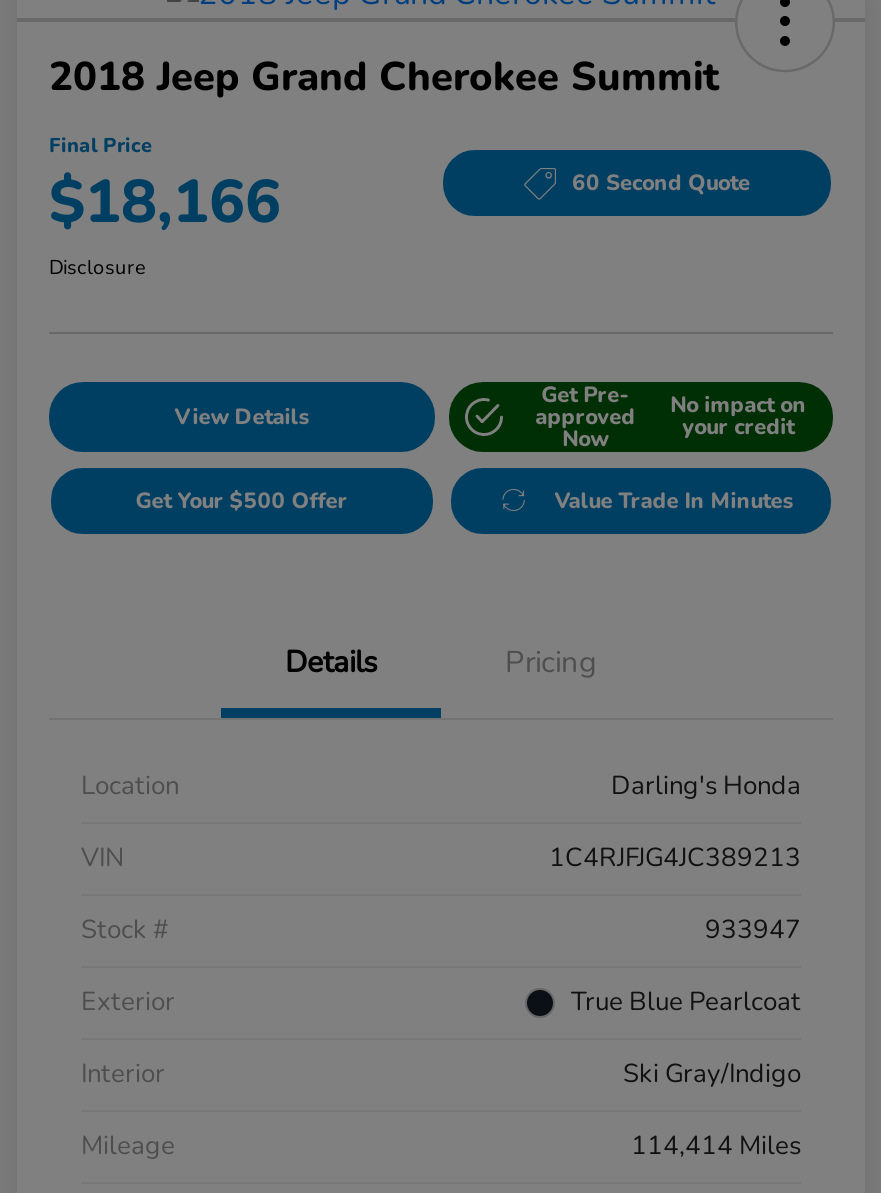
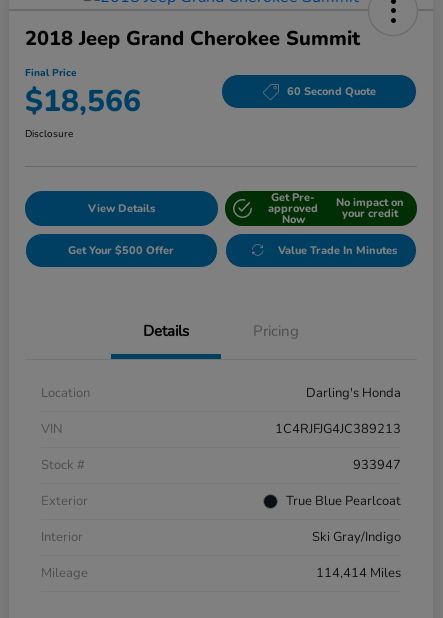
[49,162,281,244] $18,166 -> [25,81,141,122] $18,566

